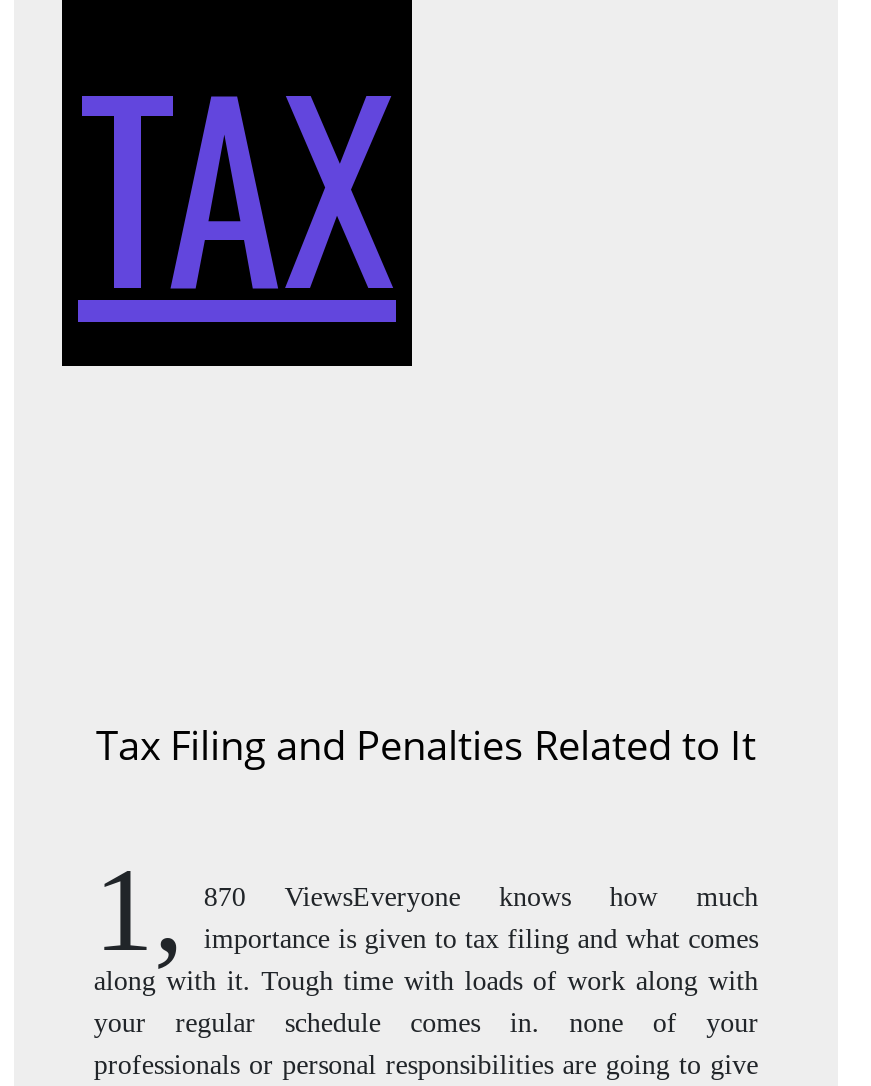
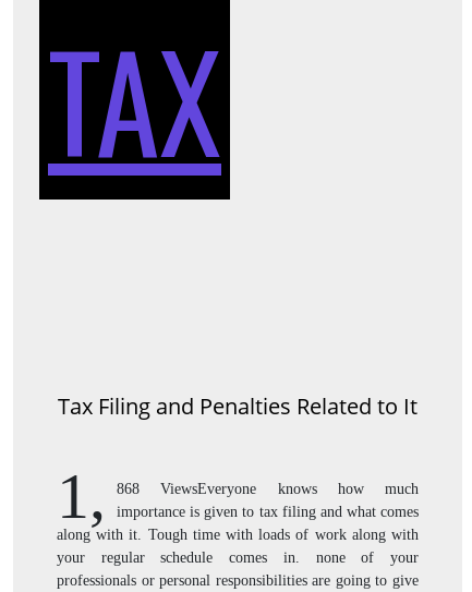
[204,882,758,912] 870 ViewsEveryone knows how much -> [117,481,419,497] 868 ViewsEveryone knows how much

